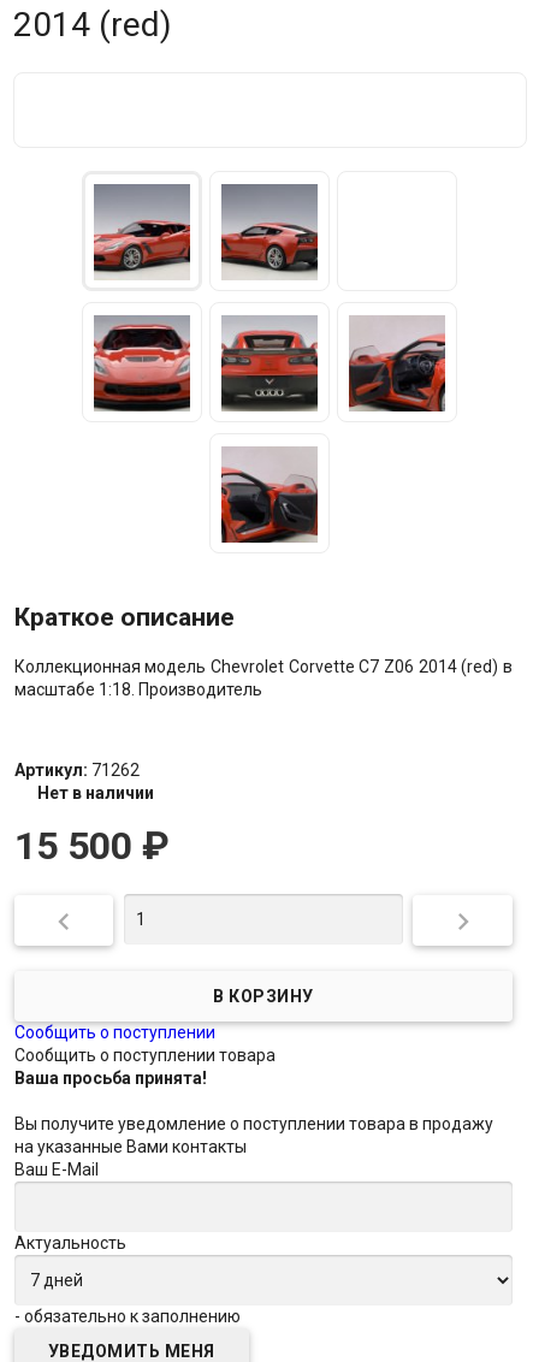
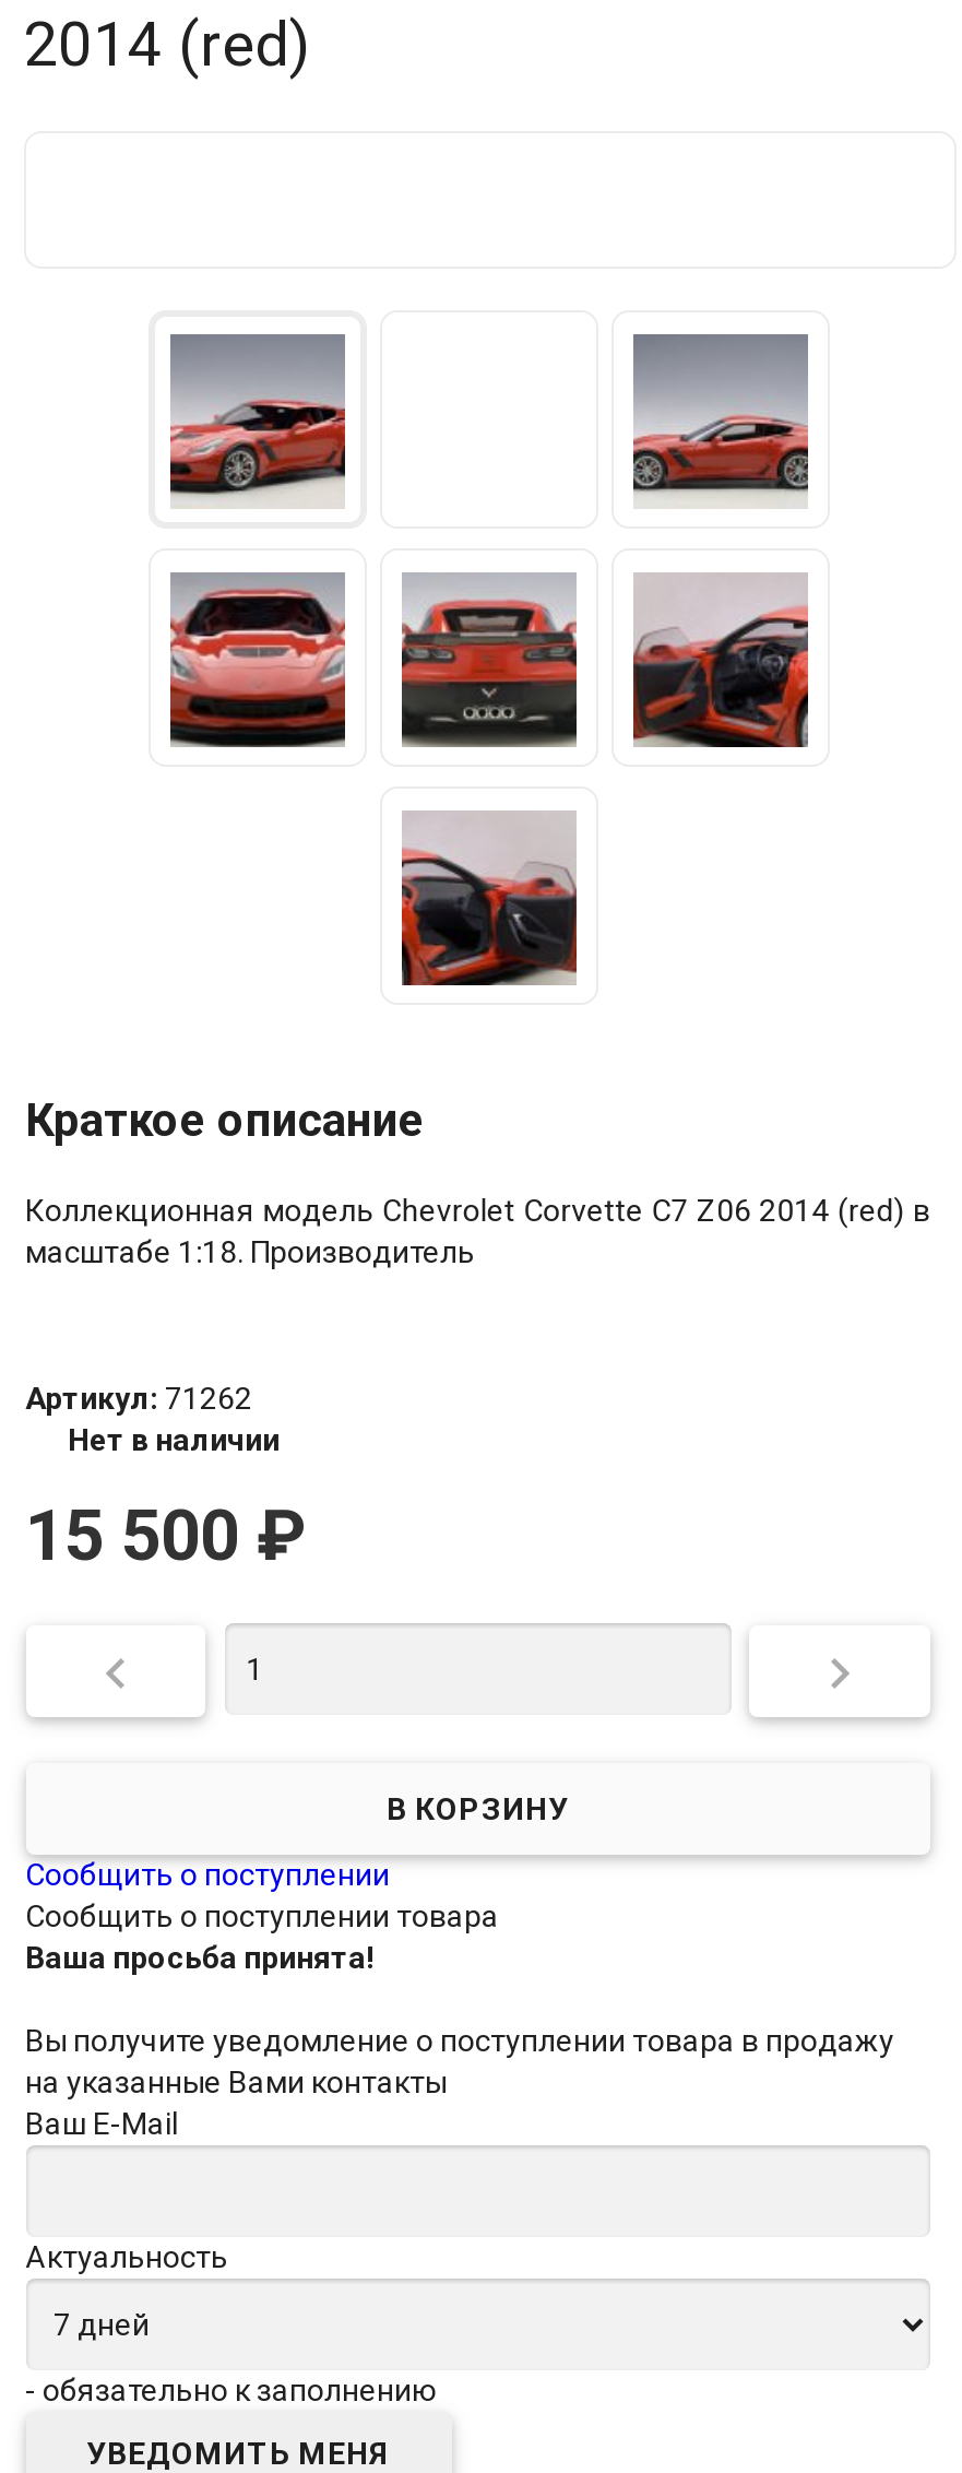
none -> [631,332,810,507] [image]
[220,183,319,280] [image] -> none

